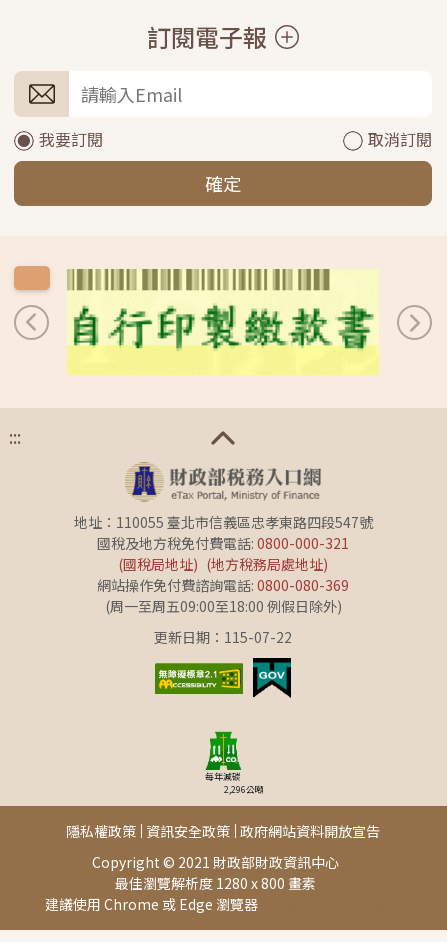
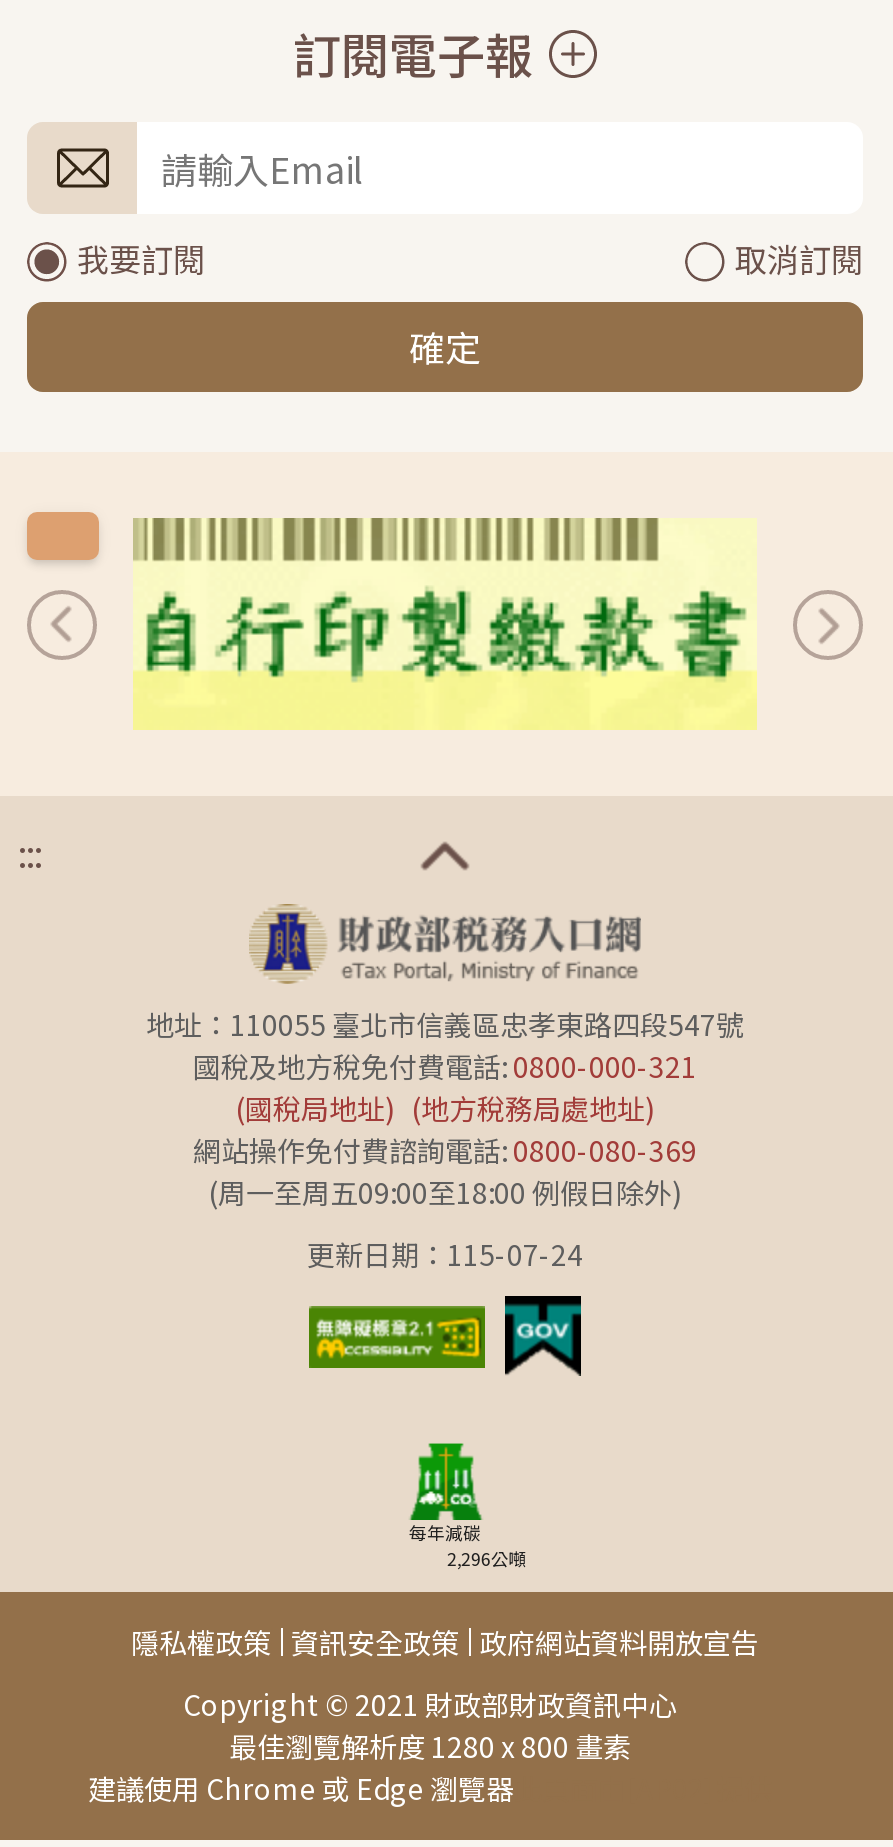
[154,627,292,647] 更新日期：115-07-22 -> [307,1234,583,1274] 更新日期：115-07-24

